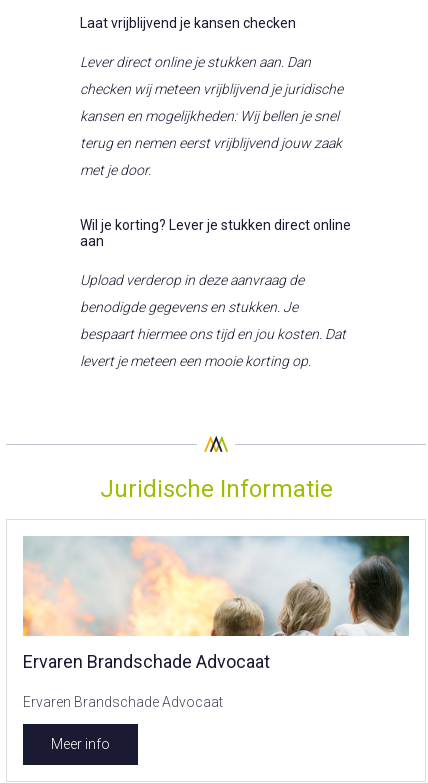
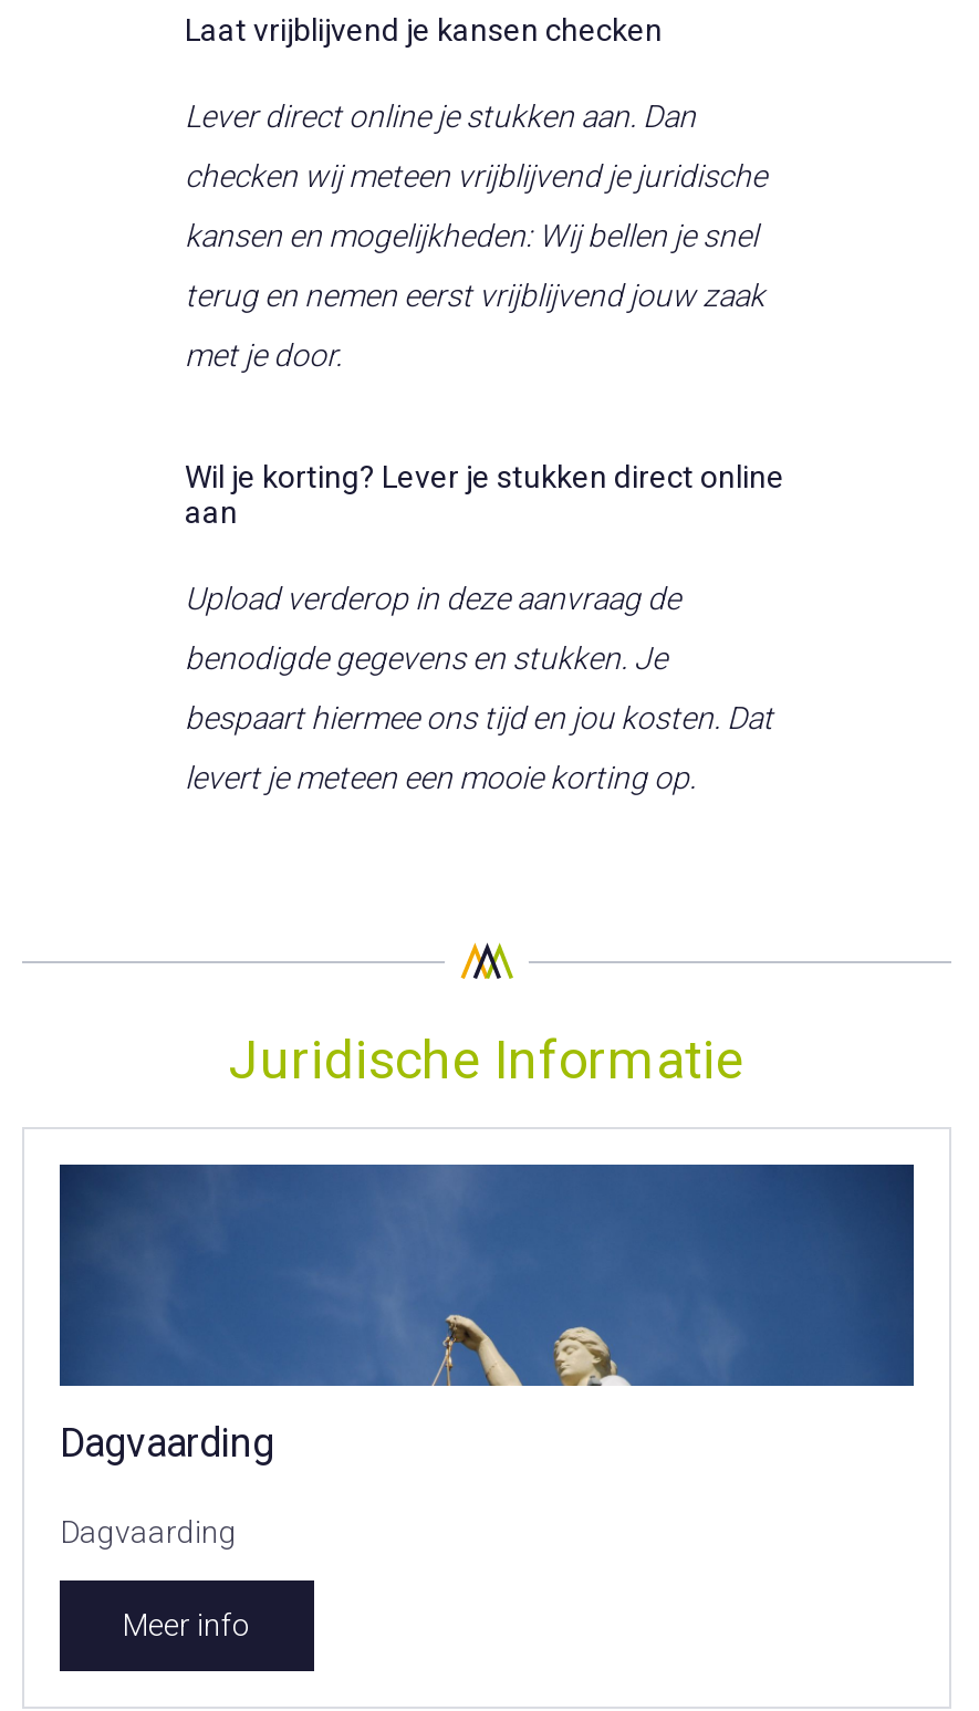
[22,536,410,672] [image] | Ervaren Brandschade Advocaat -> [58,1162,914,1465] [image] | Dagvaarding
[23,694,223,710] Ervaren Brandschade Advocaat -> [60,1513,237,1549] Dagvaarding

